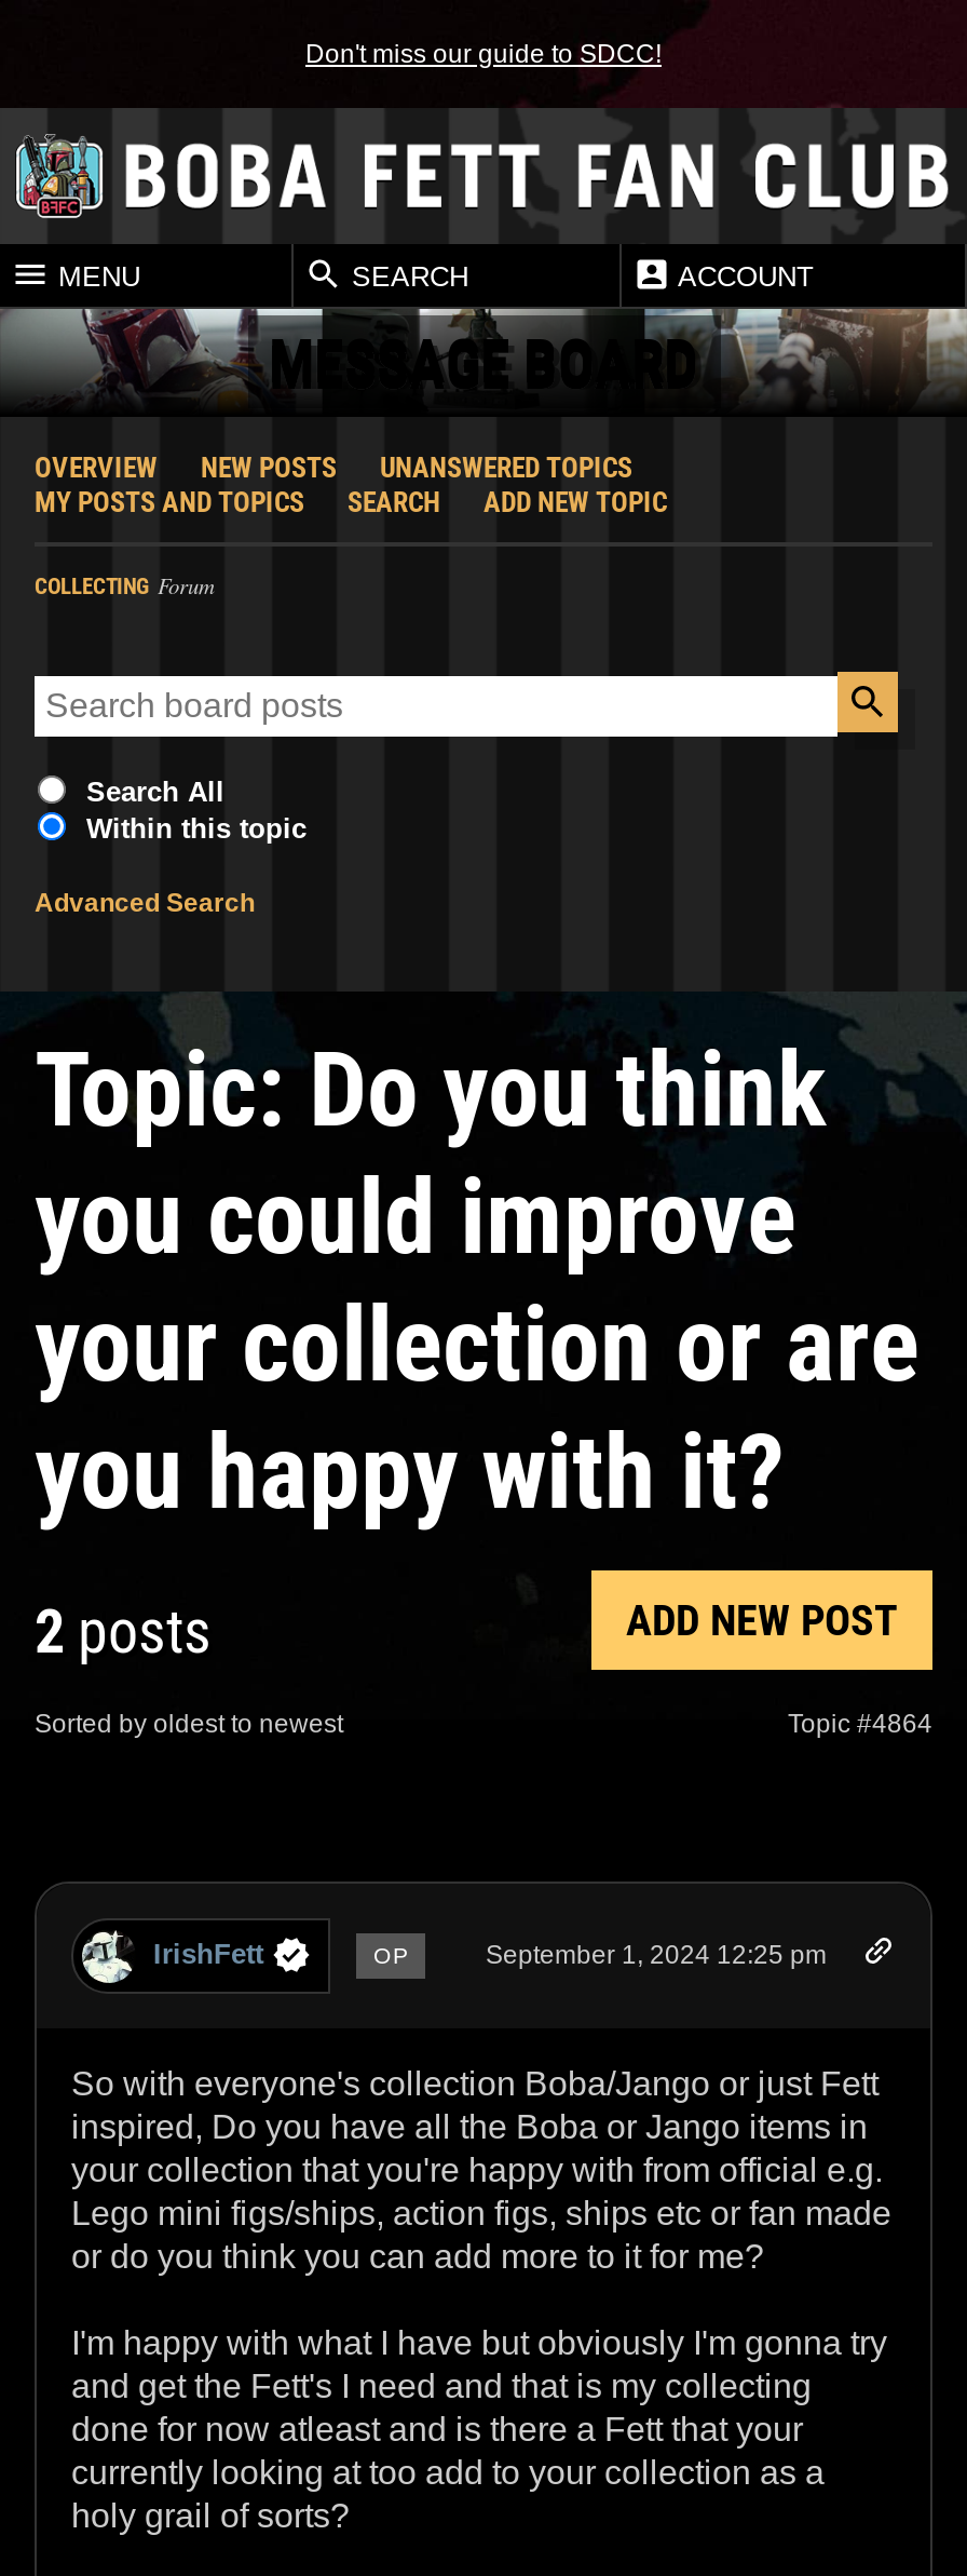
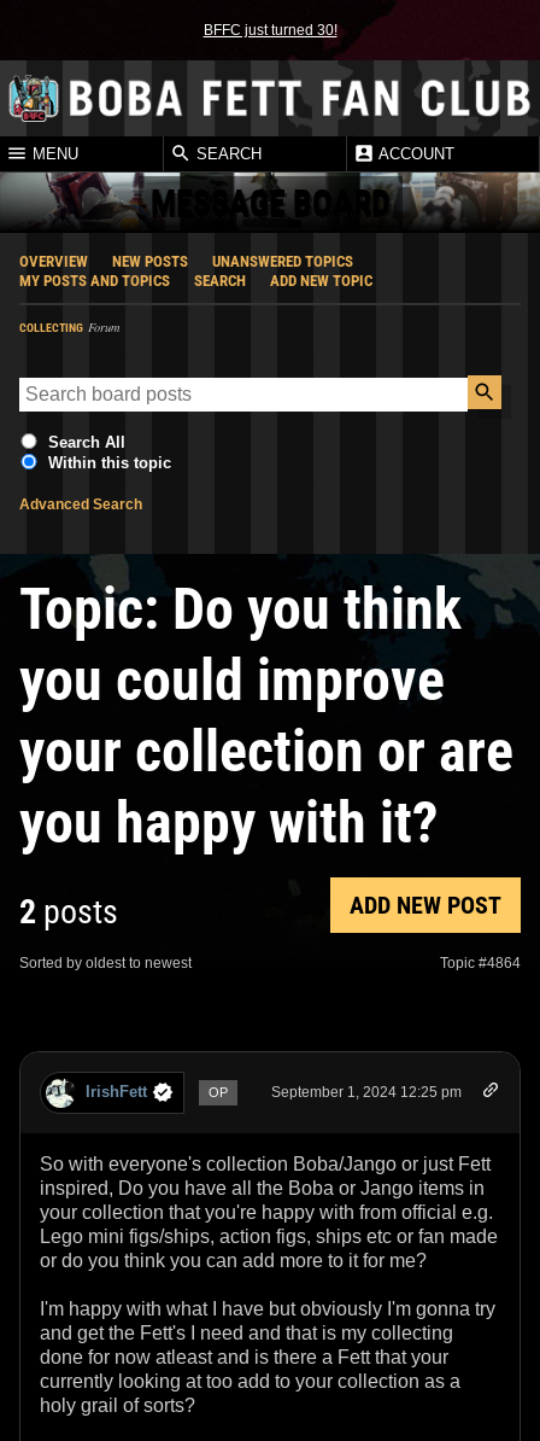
[305,39,662,69] Don't miss our guide to SDCC! -> [203,22,337,39] BFFC just turned 30!

